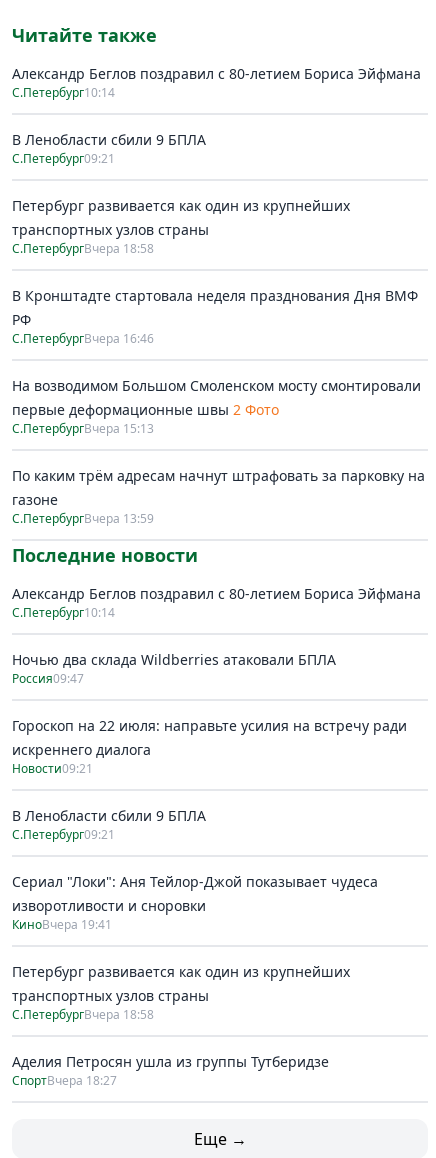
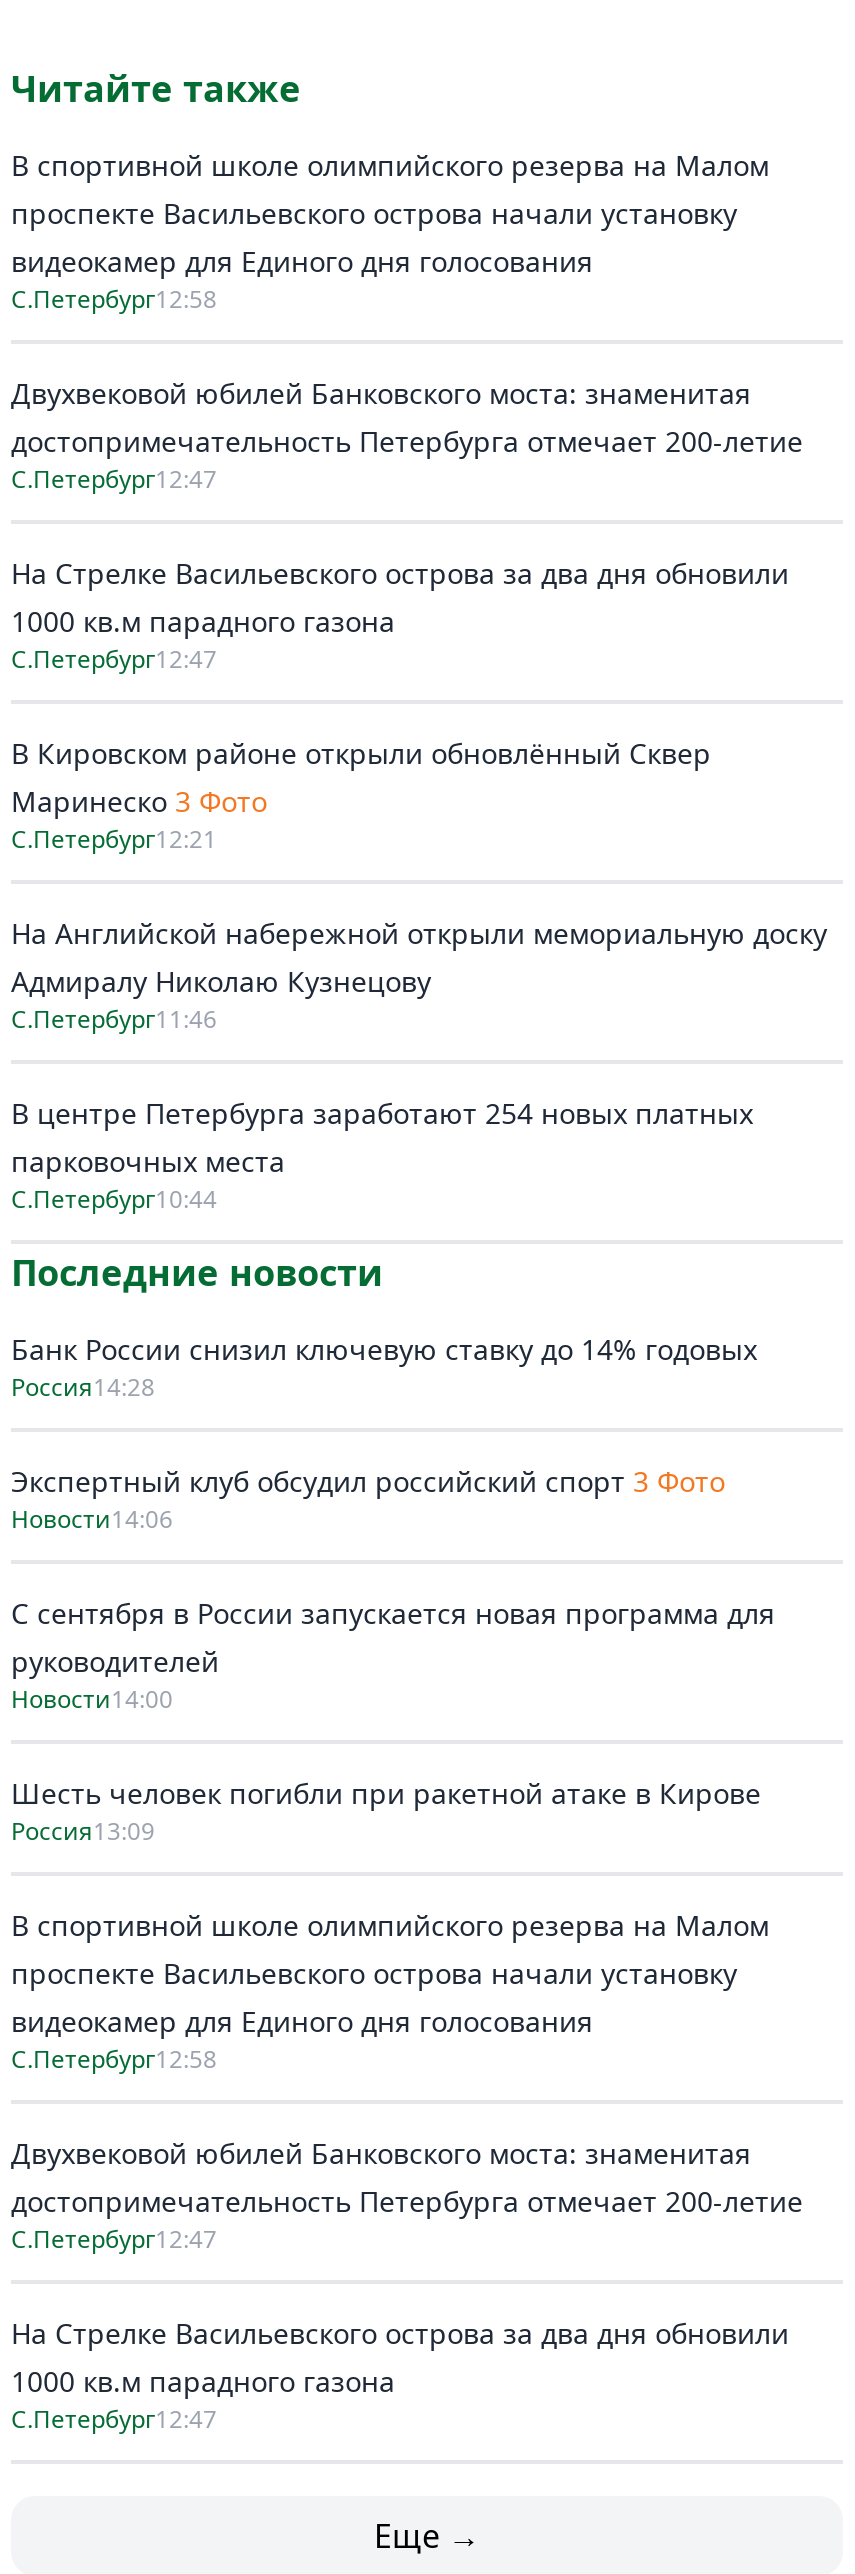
[12,64,421,101] Александр Беглов поздравил с 80-летием Бориса Эйфмана | С.Петербург 10:14 -> [11,146,769,316] В спортивной школе олимпийского резерва на Малом | проспекте Васильевского острова начали установку | видеокамер для Единого дня голосования | С.Петербург 12:58
[12,130,206,167] В Ленобласти сбили 9 БПЛА | С.Петербург09:21 -> [11,374,803,496] Двухвековой юбилей Банковского моста: знаменитая | достопримечательность Петербурга отмечает 200-летие | С.Петербург 12:47
[12,196,350,257] Петербург развивается как один из крупнейших | транспортных узлов страны | С.Петербург Вчера 18:58 -> [11,554,789,676] На Стрелке Васильевского острова за два дня обновили | 1000 кв.м парадного газона | С.Петербург 12:47
[12,286,418,347] В Кронштадте стартовала неделя празднования Дня ВМФ | РФ | С.Петербург Вчера 16:46 -> [11,734,711,856] В Кировском районе открыли обновлённый Сквер | Маринеско 3 Фото | С.Петербург 12:21
[12,376,421,437] На возводимом Большом Смоленском мосту смонтировали | первые деформационные швы 2 Фото | С.Петербург Вчера 15:13 -> [11,914,827,1036] На Английской набережной открыли мемориальную доску | Адмиралу Николаю Кузнецову | С.Петербург 11:46
[12,466,425,527] По каким трём адресам начнут штрафовать за парковку на | газоне | С.Петербург Вчера 13:59 -> [11,1094,753,1216] В центре Петербурга заработают 254 новых платных | парковочных места | С.Петербург 10:44
[12,584,421,621] Александр Беглов поздравил с 80-летием Бориса Эйфмана | С.Петербург 10:14 -> [11,1330,757,1404] Банк России снизил ключевую ставку до 14% годовых | Россия 14:28
[12,650,336,687] Ночью два склада Wildberries атаковали БПЛА | Россия 09:47 -> [11,1462,725,1536] Экспертный клуб обсудил российский спорт 3 Фото | Новости 14:06
[12,716,407,777] Гороскоп на 22 июля: направьте усилия на встречу ради | искреннего диалога | Новости 09:21 -> [11,1594,775,1716] С сентября в России запускается новая программа для | руководителей | Новости 14:00
[12,806,206,843] В Ленобласти сбили 9 БПЛА | С.Петербург 09:21 -> [11,1774,761,1848] Шесть человек погибли при ракетной атаке в Кирове | Россия 13:09
[12,872,378,933] Сериал "Локи": Аня Тейлор-Джой показывает чудеса | изворотливости и сноровки | КиноВчера 19:41 -> [11,1906,769,2076] В спортивной школе олимпийского резерва на Малом | проспекте Васильевского острова начали установку | видеокамер для Единого дня голосования | С.Петербург 12:58
[12,962,350,1023] Петербург развивается как один из крупнейших | транспортных узлов страны | С.Петербург Вчера 18:58 -> [11,2134,803,2256] Двухвековой юбилей Банковского моста: знаменитая | достопримечательность Петербурга отмечает 200-летие | С.Петербург 12:47
[12,1052,329,1089] Аделия Петросян ушла из группы Тутберидзе | СпортВчера 18:27 -> [11,2314,789,2436] На Стрелке Васильевского острова за два дня обновили | 1000 кв.м парадного газона | С.Петербург 12:47

